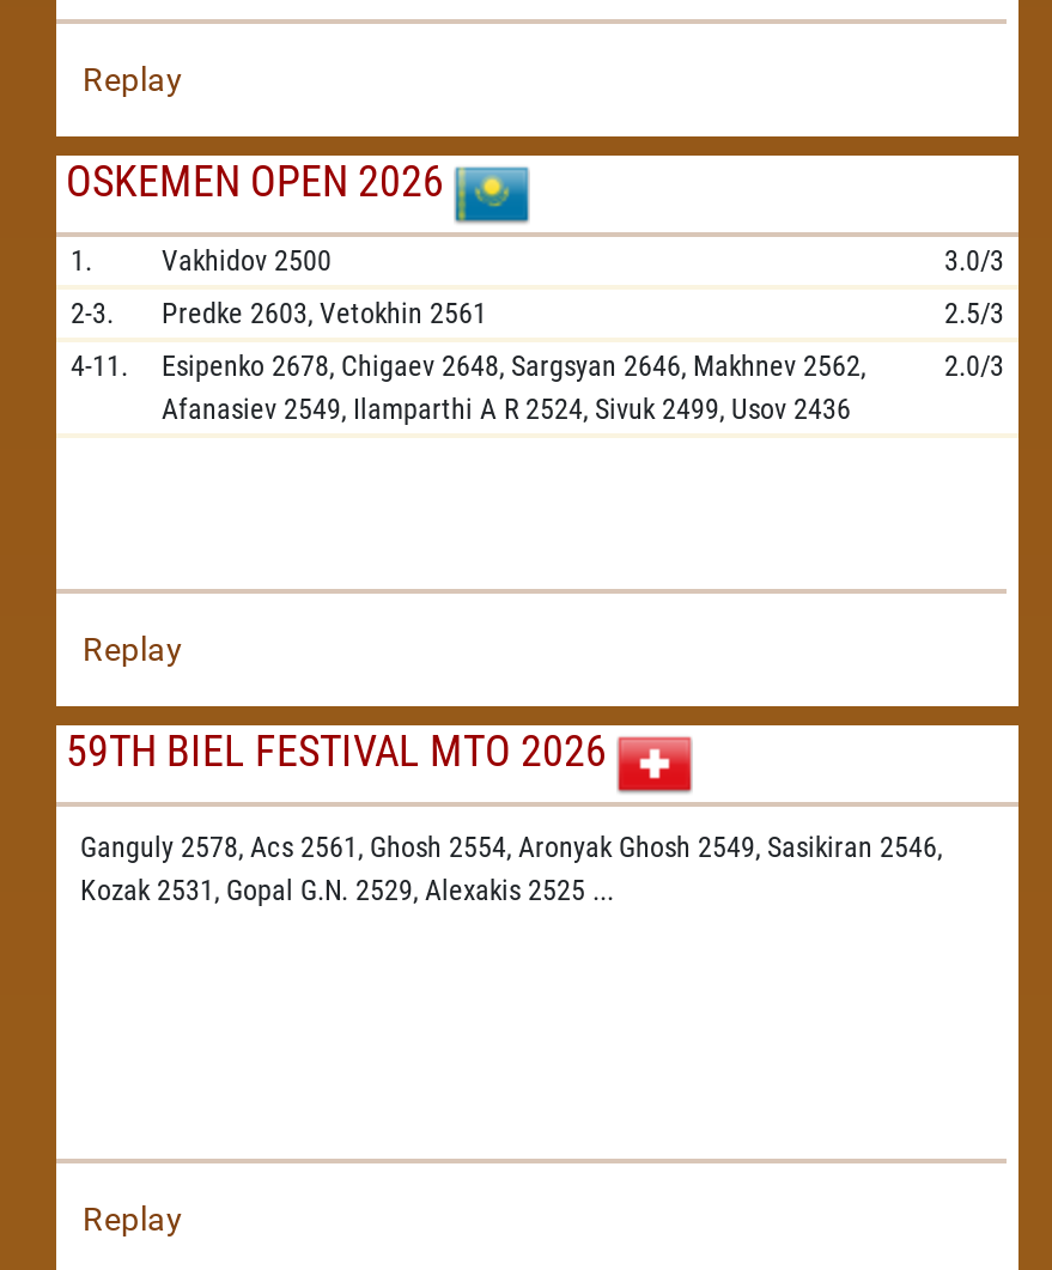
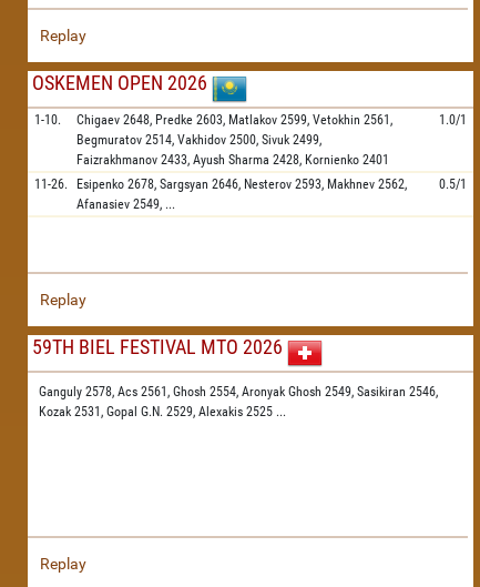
[71,244,1004,278] 1. | Vakhidov 2500 | 3.0/3 -> [34,112,392,168] 1-10. | Chigaev 2648, Predke 2603, Matlakov 2599, Vetokhin 2561, | Begmuratov 2514, Vakhidov 2500, Sivuk 2499, | Faizrakhmanov 2433, Ayush Sharma 2428, Kornienko 2401
[71,297,1004,330] 2-3. | Predke 2603, Vetokhin 2561 | 2.5/3 -> [439,112,467,128] 1.0/1
[71,350,865,426] 4-11. | Esipenko 2678, Chigaev 2648, Sargsyan 2646, Makhnev 2562, | Afanasiev 2549, Ilamparthi A R 2524, Sivuk 2499, Usov 2436 -> [34,176,407,212] 11-26. Esipenko 2678, Sargsyan 2646, Nesterov 2593, Makhnev 2562, | Afanasiev 2549,...
[944,350,1004,383] 2.0/3 -> [439,176,467,192] 0.5/1

